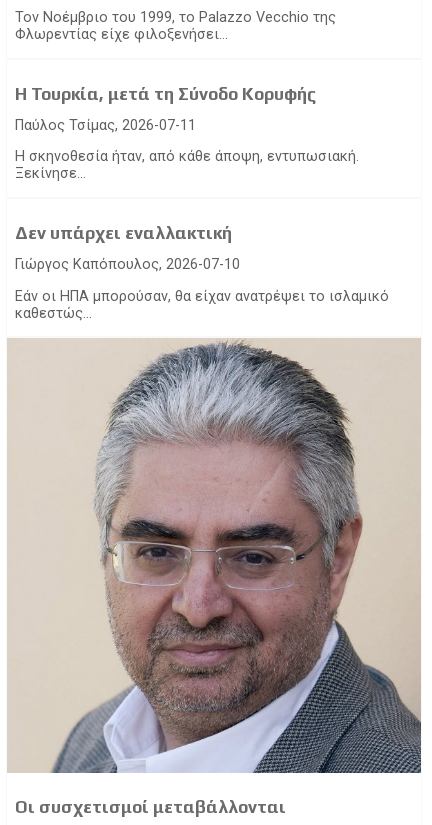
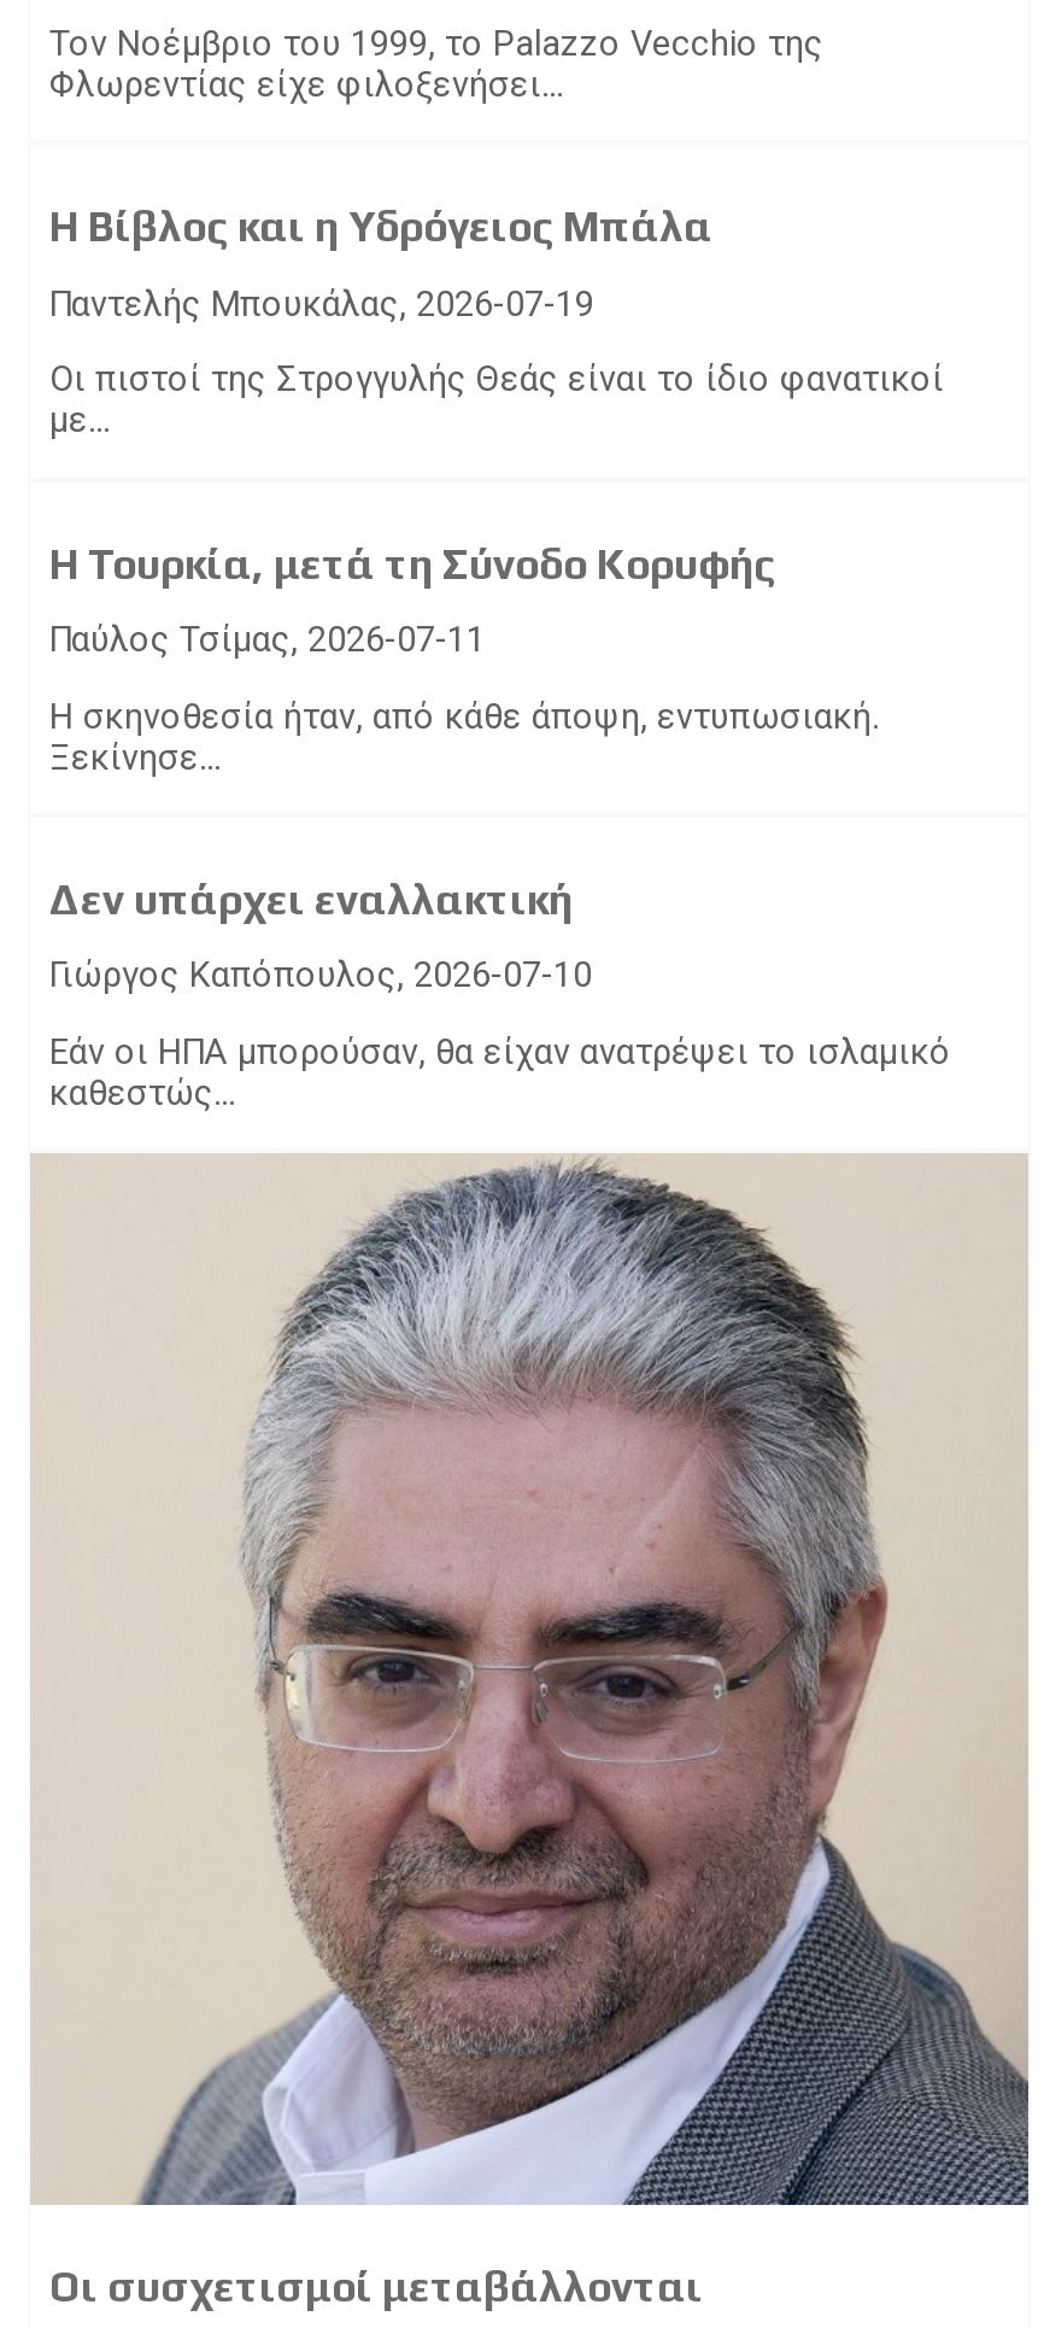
none -> [49,204,944,442] Η Βίβλος και η Υδρόγειος Μπάλα | Παντελής Μπουκάλας, 2026-07-19 | Οι πιστοί της Στρογγυλής Θεάς είναι το ίδιο φανατικοί | με...

